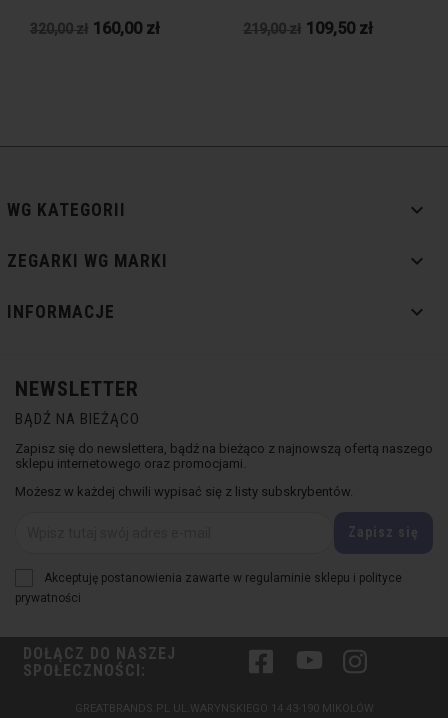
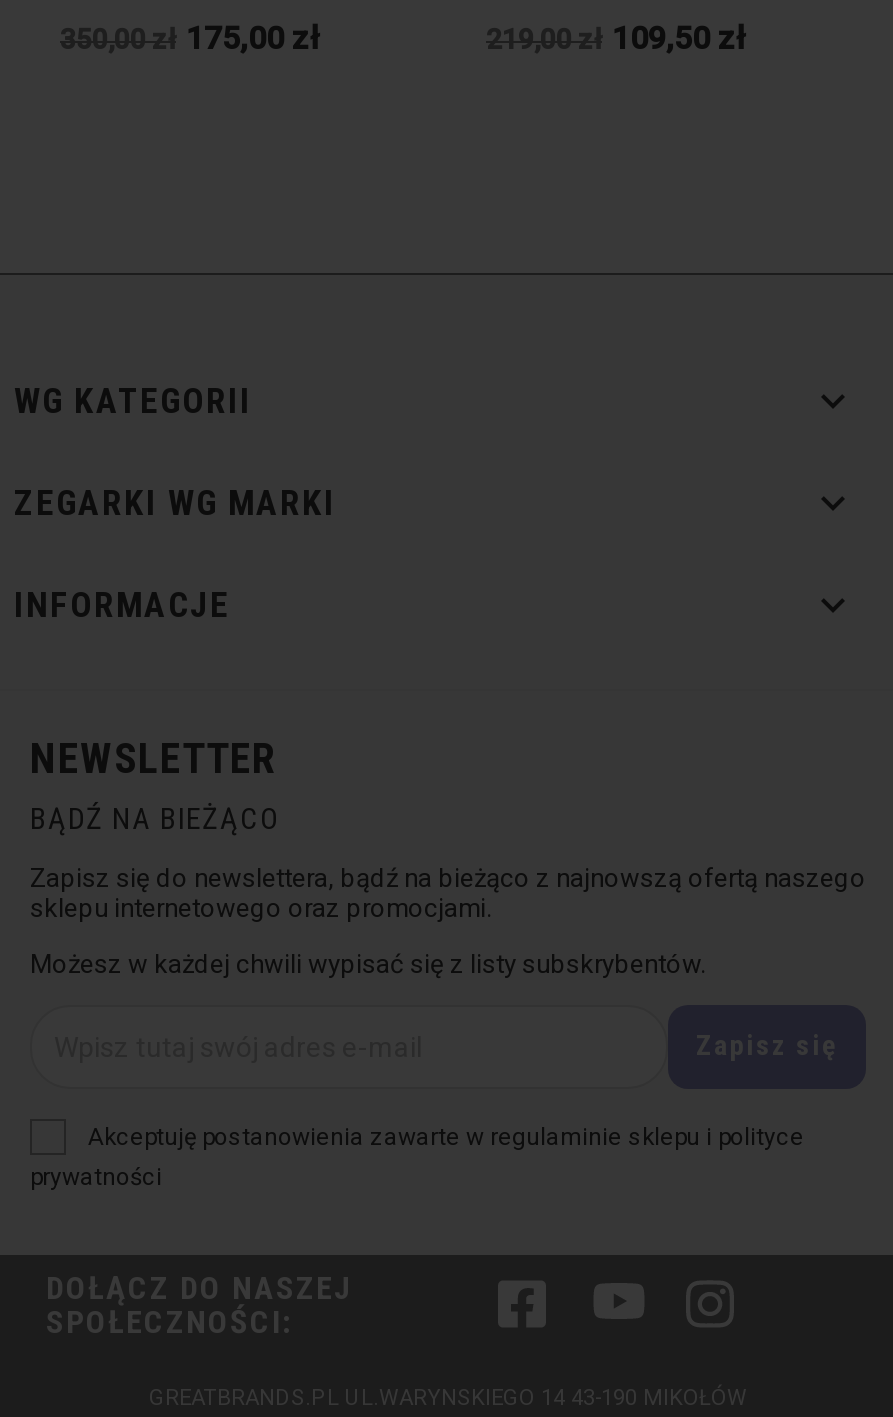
[30,19,160,38] 320,00 zł 160,00 zł -> [60,19,320,57] 350,00 zł 175,00 zł

